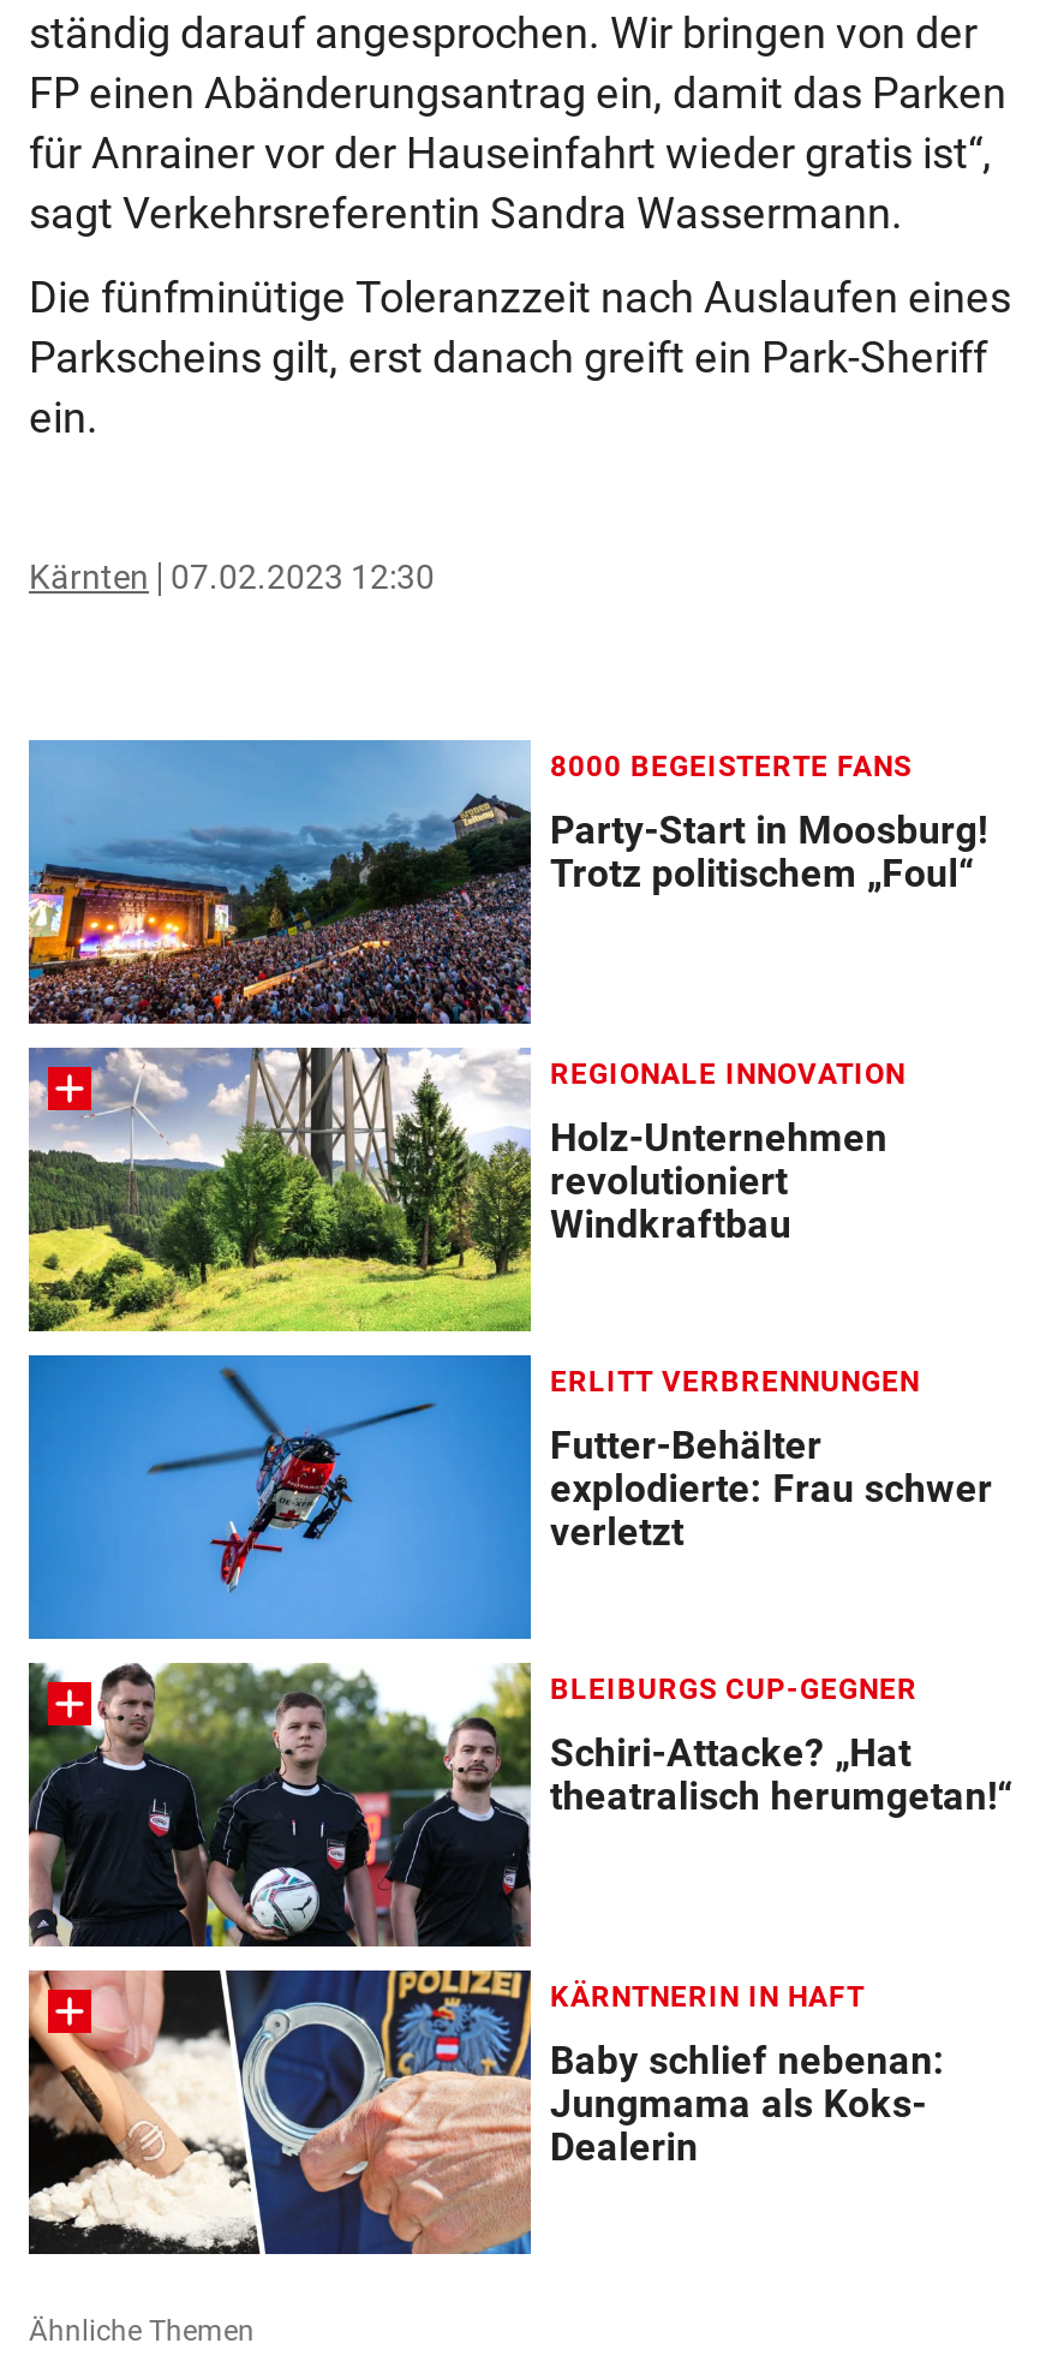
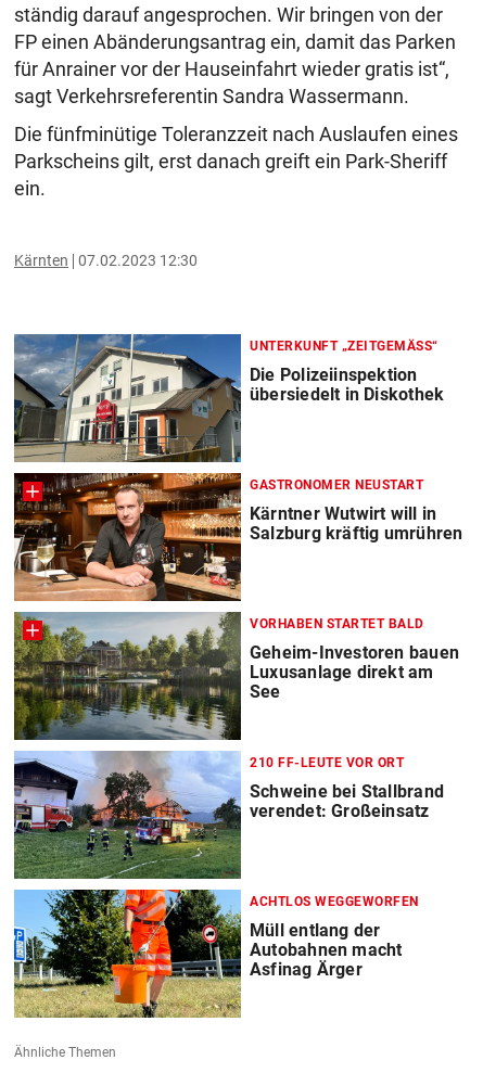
[26,740,912,1026] [image] | 8000 BEGEISTERTE FANS -> [13,334,432,462] [image] | UNTERKUNFT „ZEITGEMÄSS“
[550,807,988,896] Party-Start in Moosburg! | Trotz politischem „Foul“ -> [250,365,444,405] Die Polizeiinspektion | übersiedelt in Diskothek
[26,1045,905,1334] [image] | REGIONALE INNOVATION -> [13,472,423,602] [image] | GASTRONOMER NEUSTART
[550,1115,887,1247] Holz-Unternehmen | revolutioniert | Windkraftbau -> [250,504,463,544] Kärntner Wutwirt will in | Salzburg kräftig umrühren
[26,1353,920,1641] [image] | ERLITT VERBRENNUNGEN -> [13,611,424,741] [image] | VORHABEN STARTET BALD
[550,1423,992,1555] Futter-Behälter | explodierte: Frau schwer | verletzt -> [250,642,459,702] Geheim-Investoren bauen | Luxusanlage direkt am | See
[26,1660,918,1949] [image] | BLEIBURGS CUP-GEGNER -> [13,750,404,880] [image] | 210 FF-LEUTE VOR ORT
[550,1731,1015,1820] Schiri-Attacke? „Hat | theatralisch herumgetan!“ -> [250,781,444,822] Schweine bei Stallbrand | verendet: Großeinsatz
[26,1968,865,2256] [image] | KÄRNTNERIN IN HAFT -> [13,889,418,1019] [image] | ACHTLOS WEGGEWORFEN
[550,2039,945,2171] Baby schlief nebenan: | Jungmama als Koks- | Dealerin -> [250,920,402,980] Müll entlang der | Autobahnen macht | Asfinag Ärger

